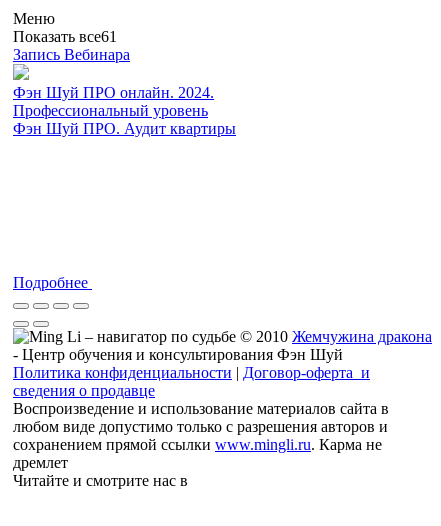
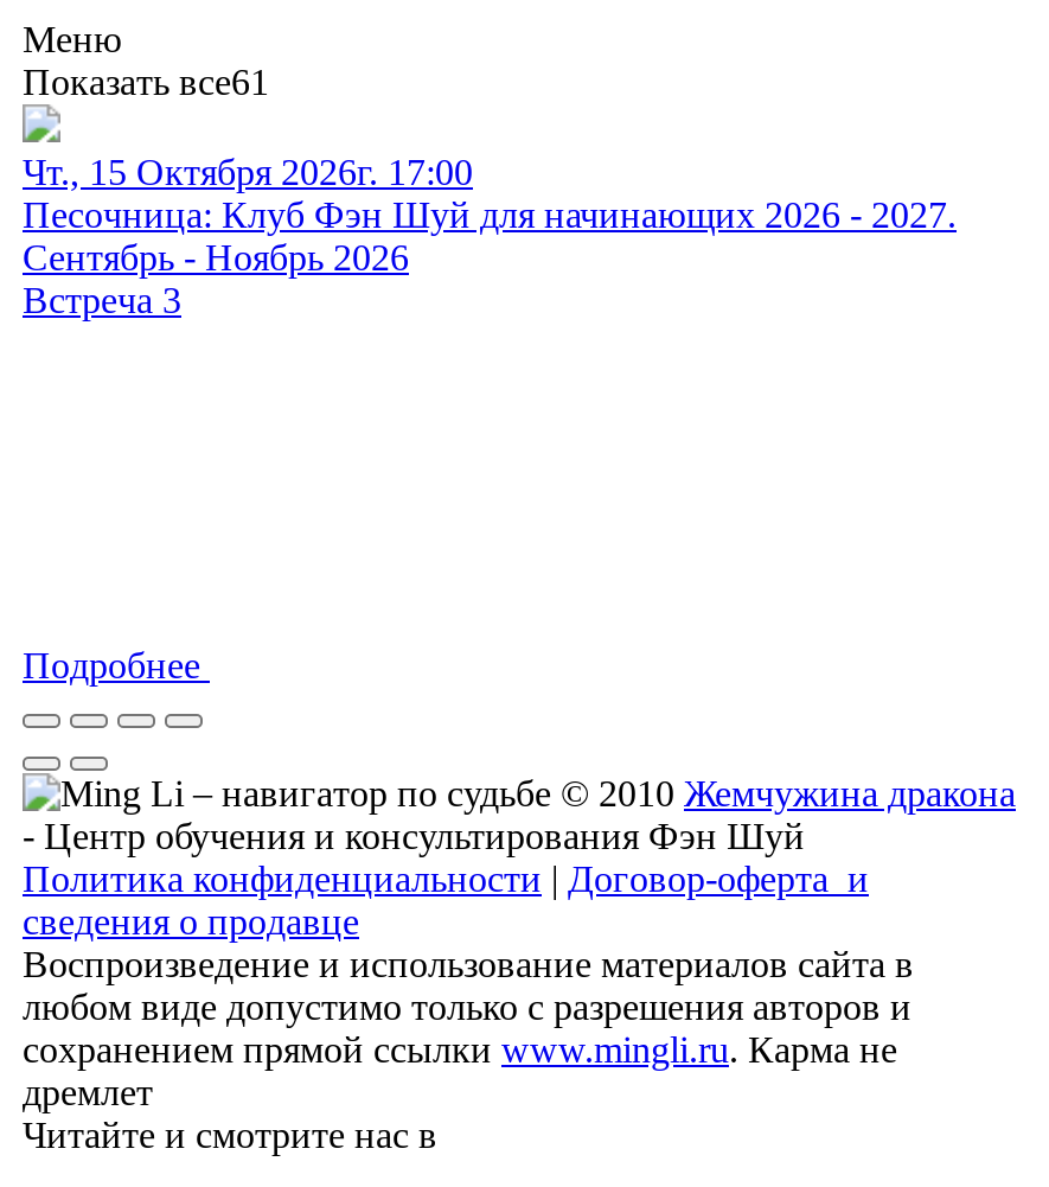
[13,46,236,137] Запись Вебинара | Фэн Шуй ПРО онлайн. 2024. | Профессиональный уровень | Фэн Шуй ПРО. Аудит квартиры -> [23,151,957,320] Чт., 15 Октября 2026г. 17:00 | Песочница: Клуб Фэн Шуй для начинающих 2026 - 2027. | Сентябрь - Ноябрь 2026 | Встреча 3

